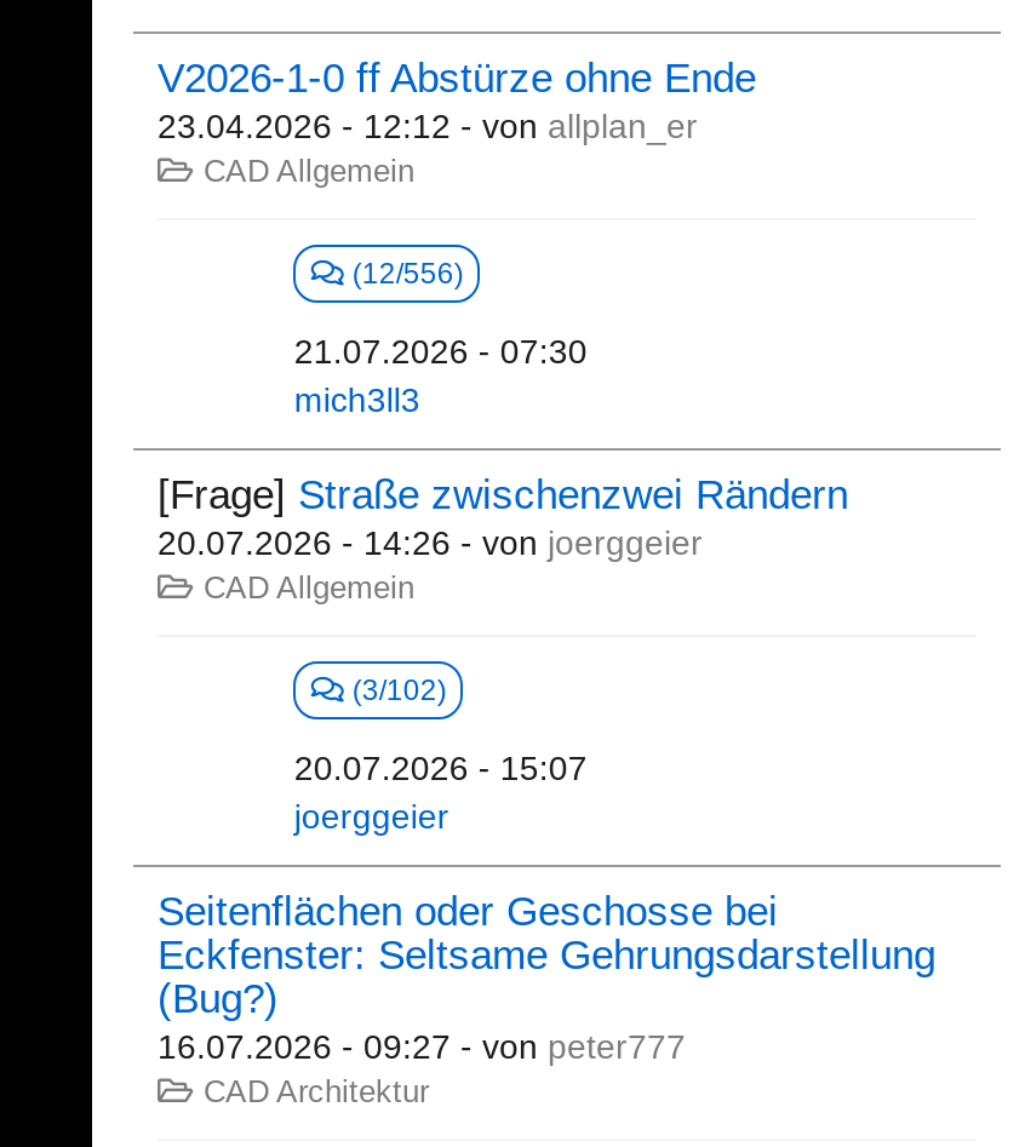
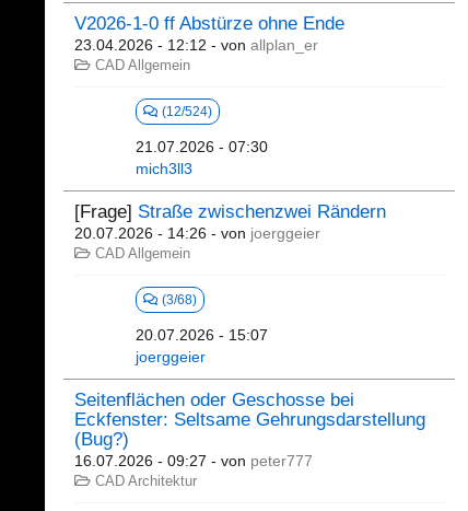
[345,257,464,291] (12/556) -> [159,104,212,119] (12/524)
[345,673,447,707] (3/102) -> [159,292,197,307] (3/68)

